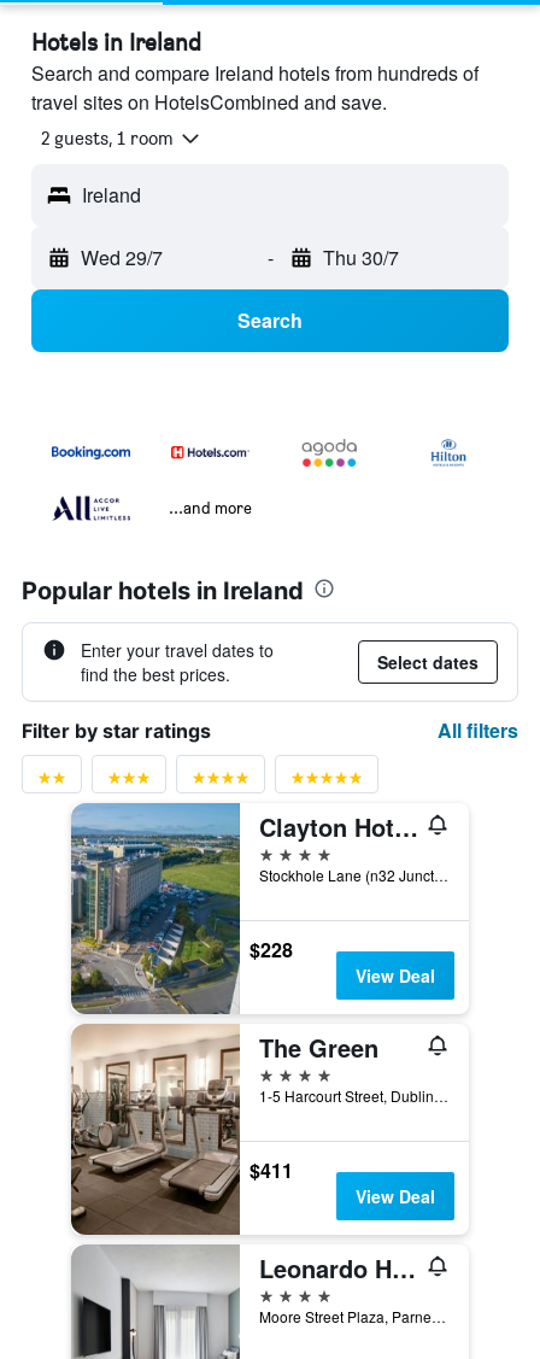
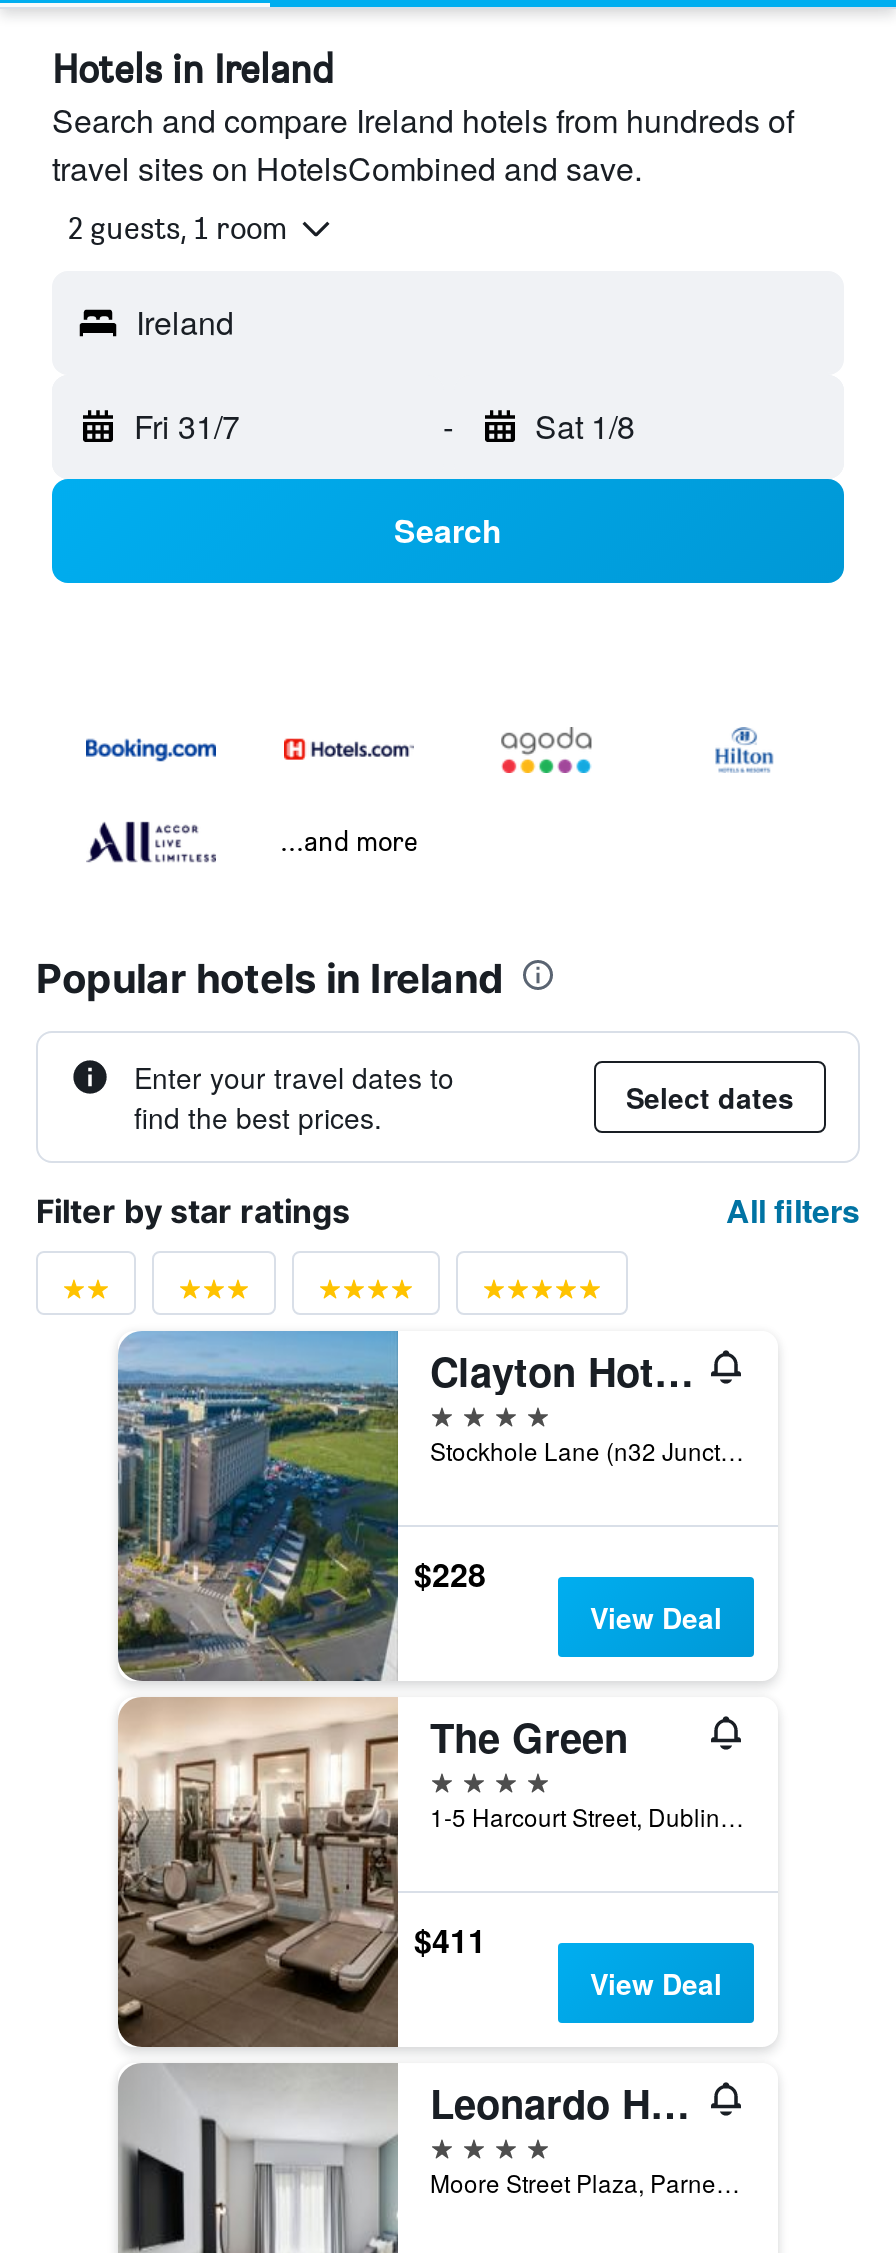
[81,244,163,272] Wed 29/7 -> [134,403,240,449] Fri 31/7
[322,244,398,272] Thu 30/7 -> [535,403,635,449] Sat 1/8

